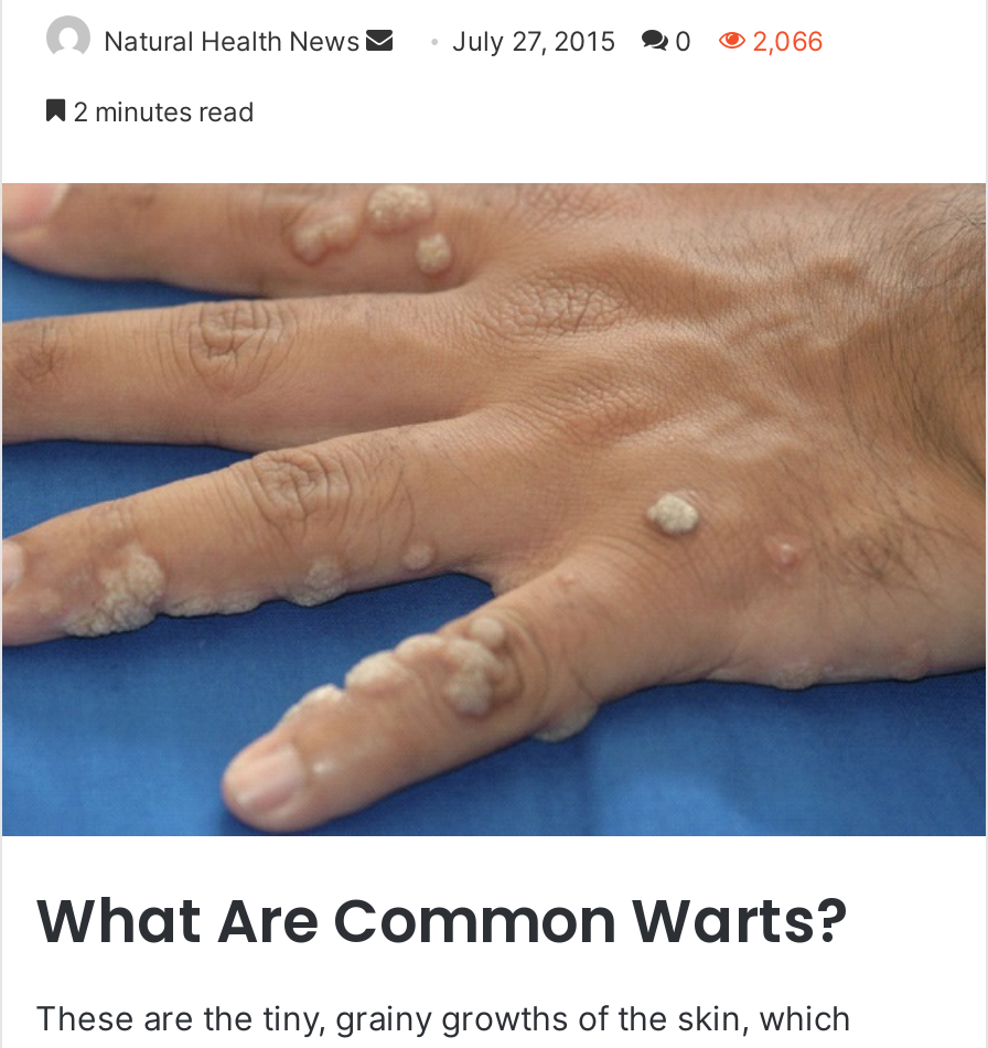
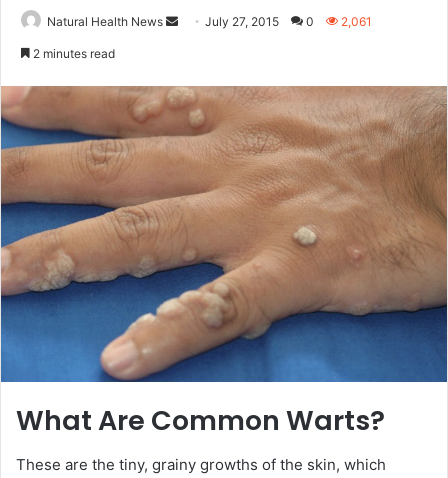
[745,24,823,57] 2,066 -> [338,14,372,29] 2,061

